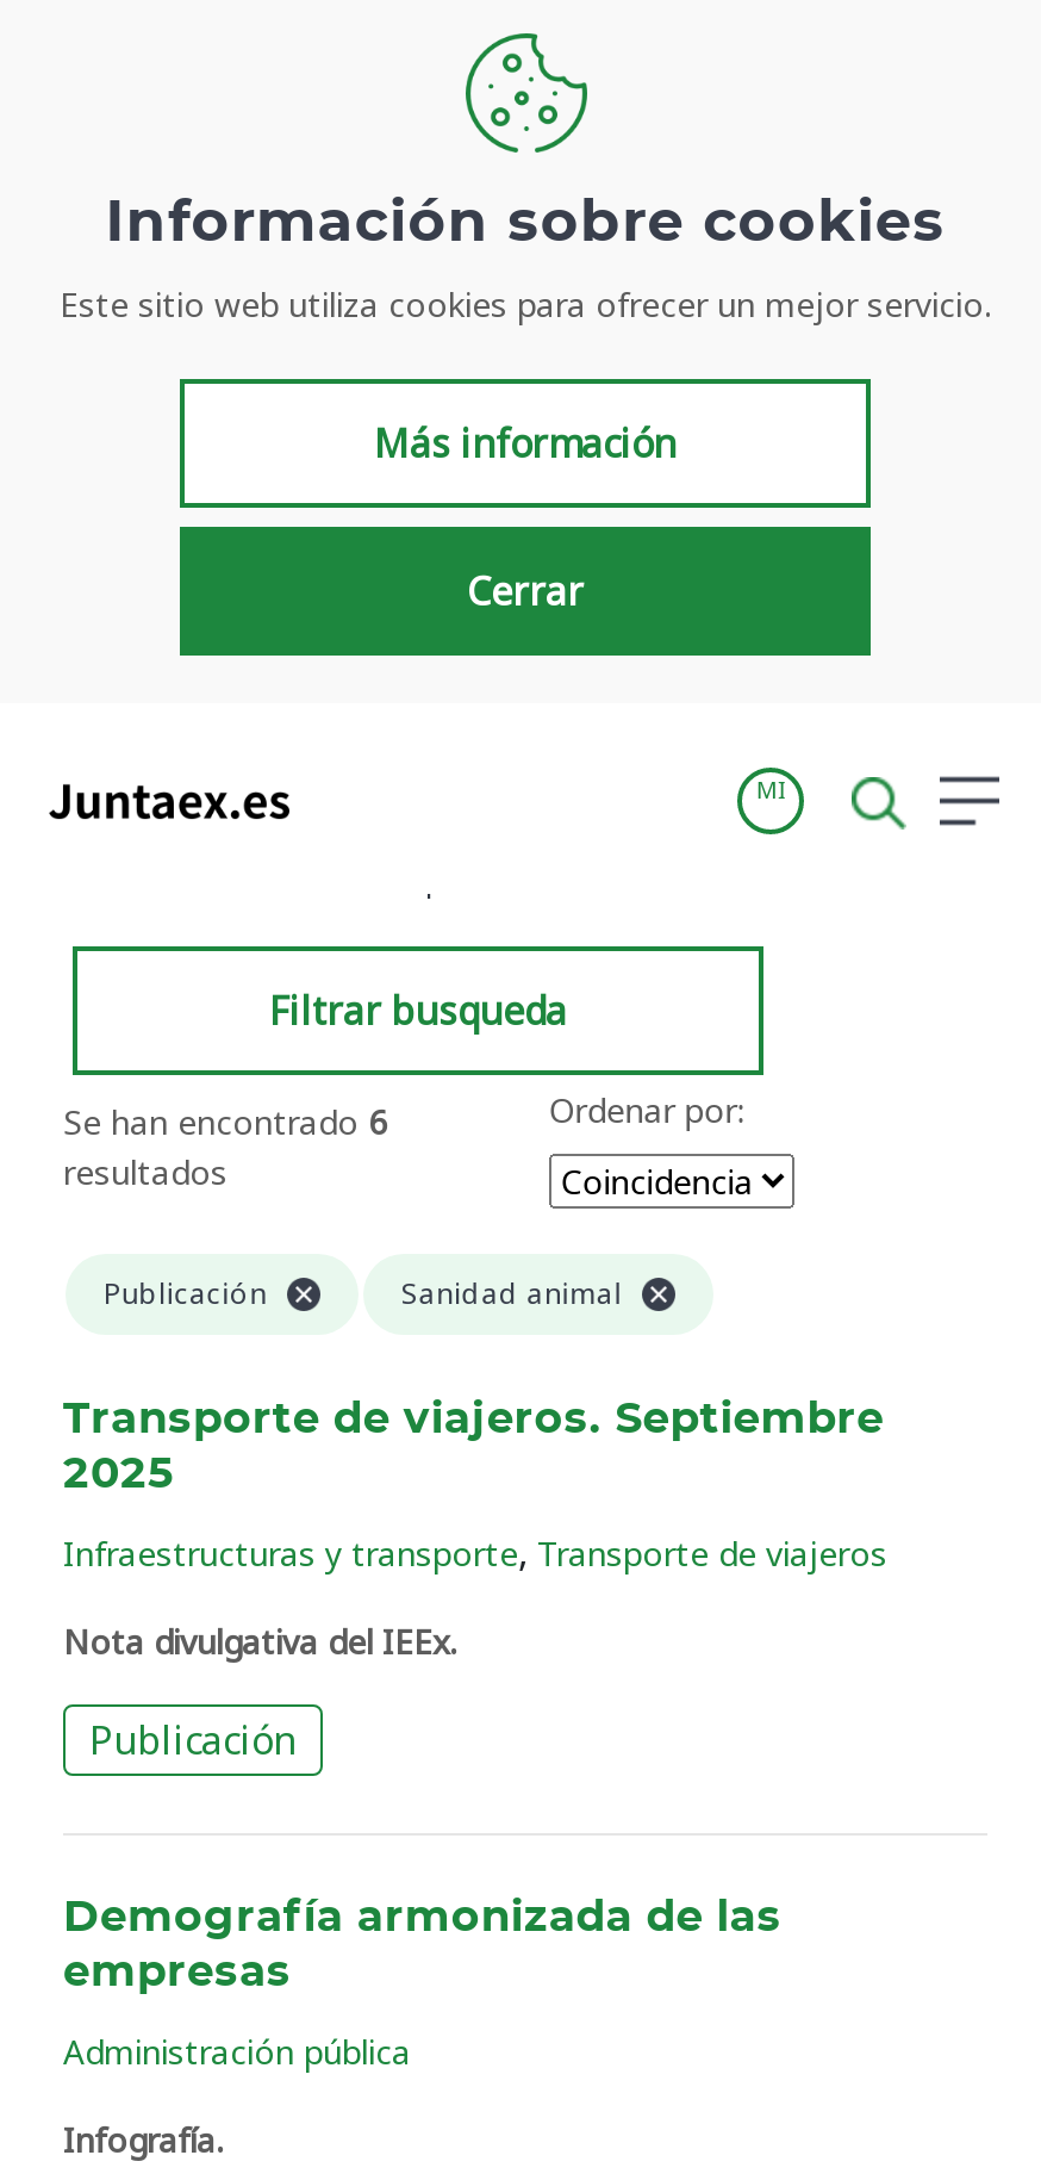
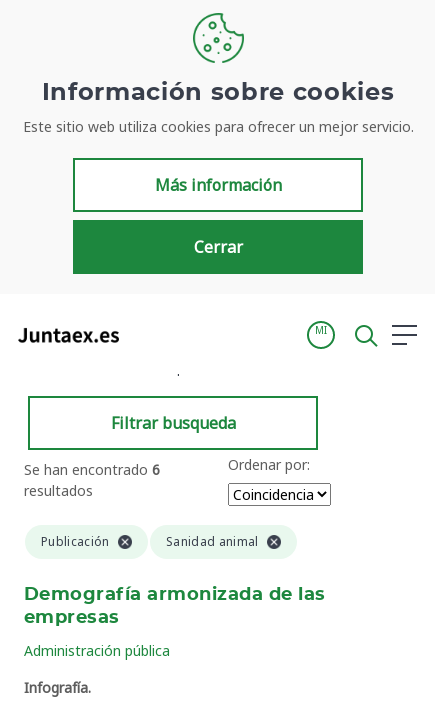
[63,1399,887,1766] Transporte de viajeros. Septiembre | 2025 | Infraestructuras y transporte, Transporte de viajeros | Nota divulgativa del IEEx. | Publicación -> none

